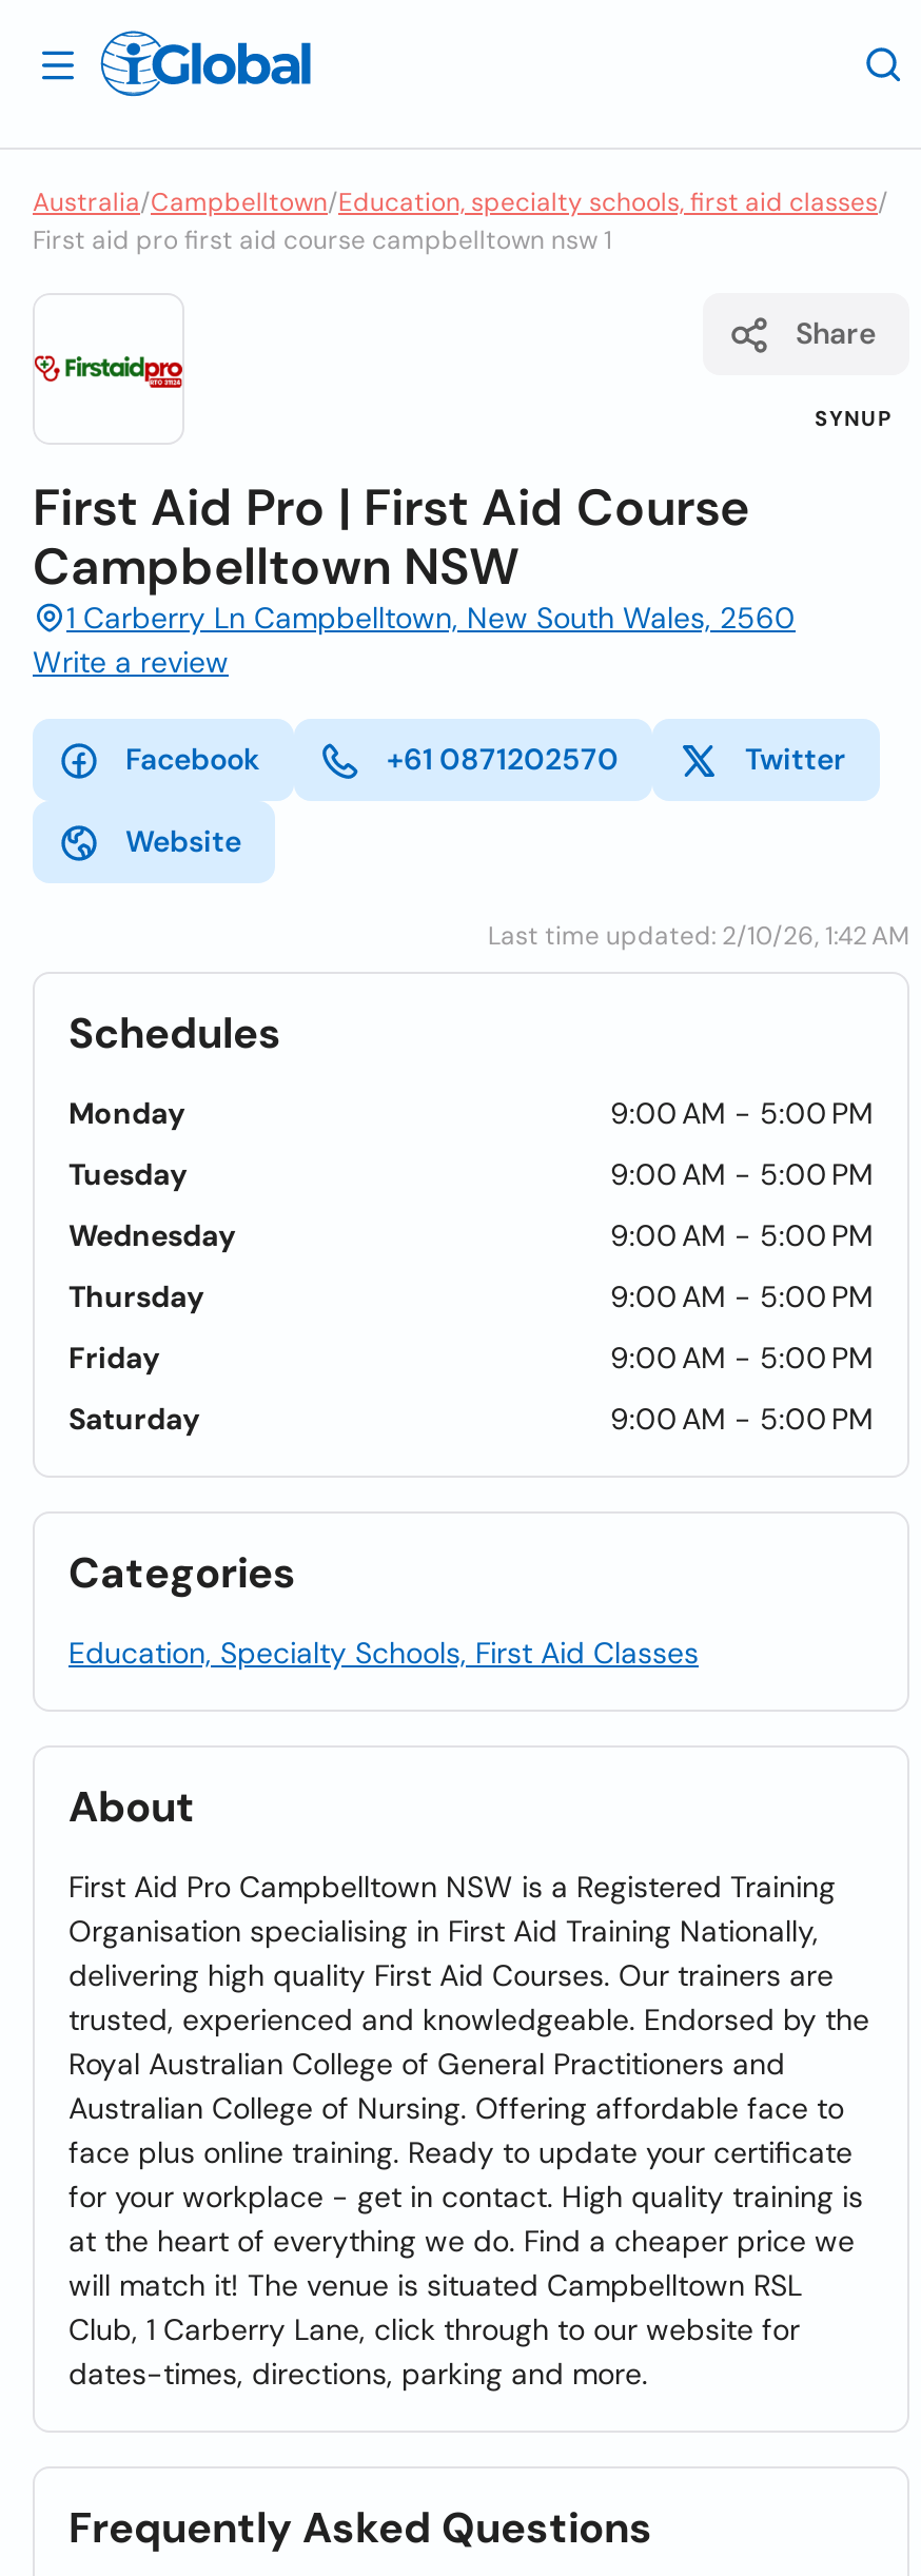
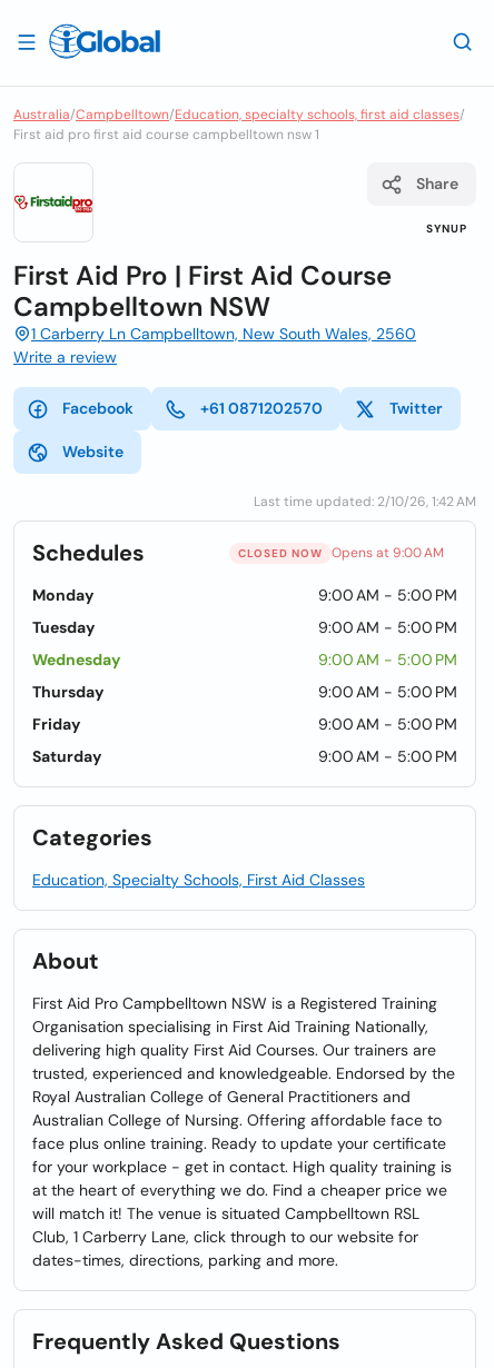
none -> [238,544,444,562] CLOSED NOW | Opens at 9:00 AM

